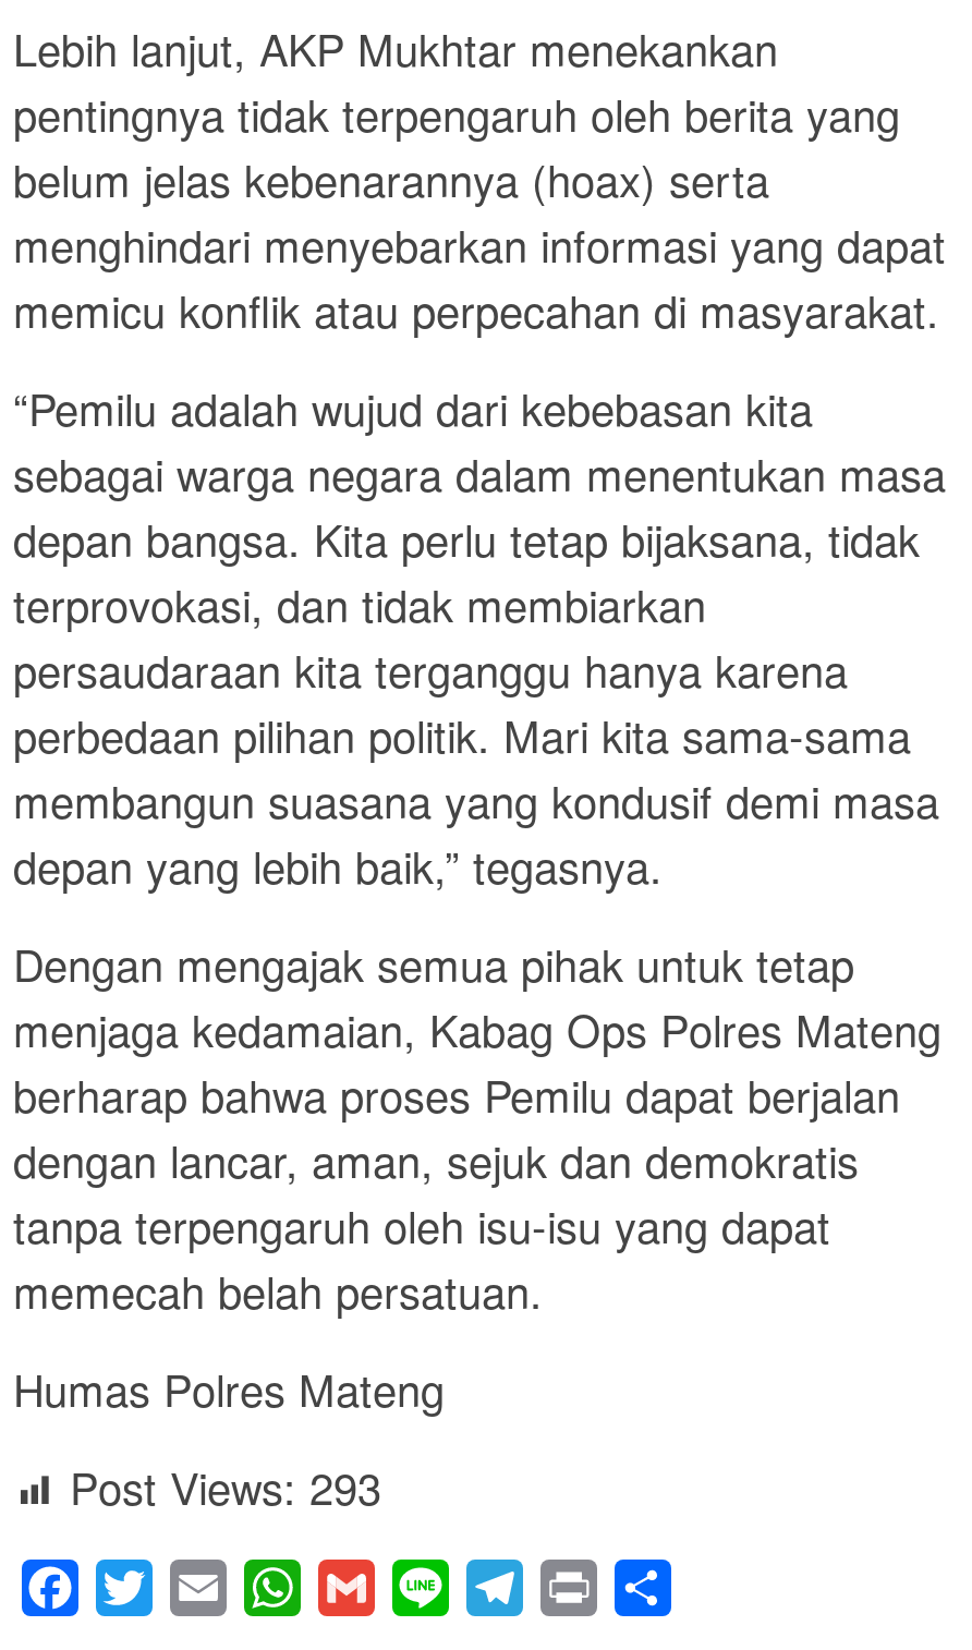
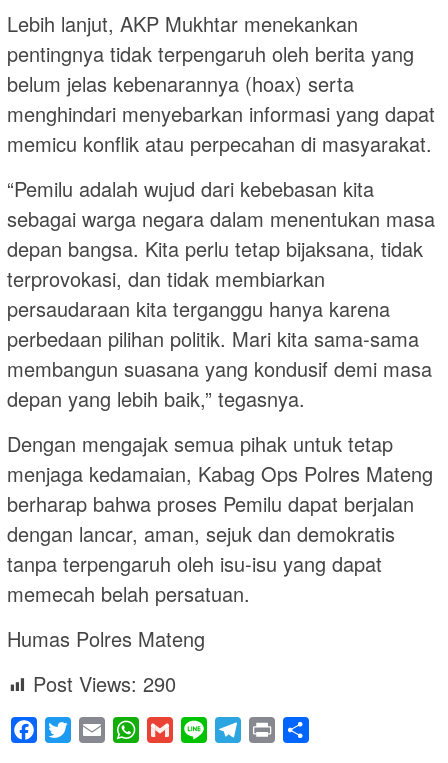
[70,1456,381,1519] Post Views: 293 -> [33,669,176,698] Post Views: 290

